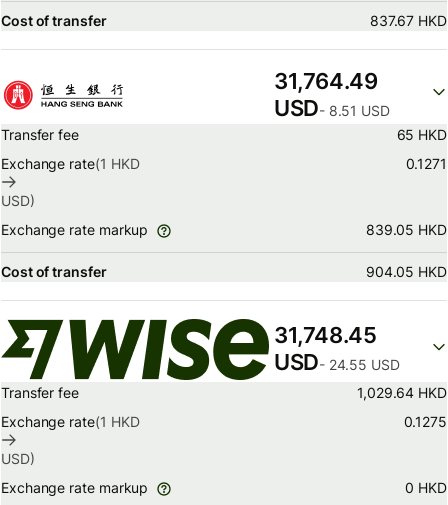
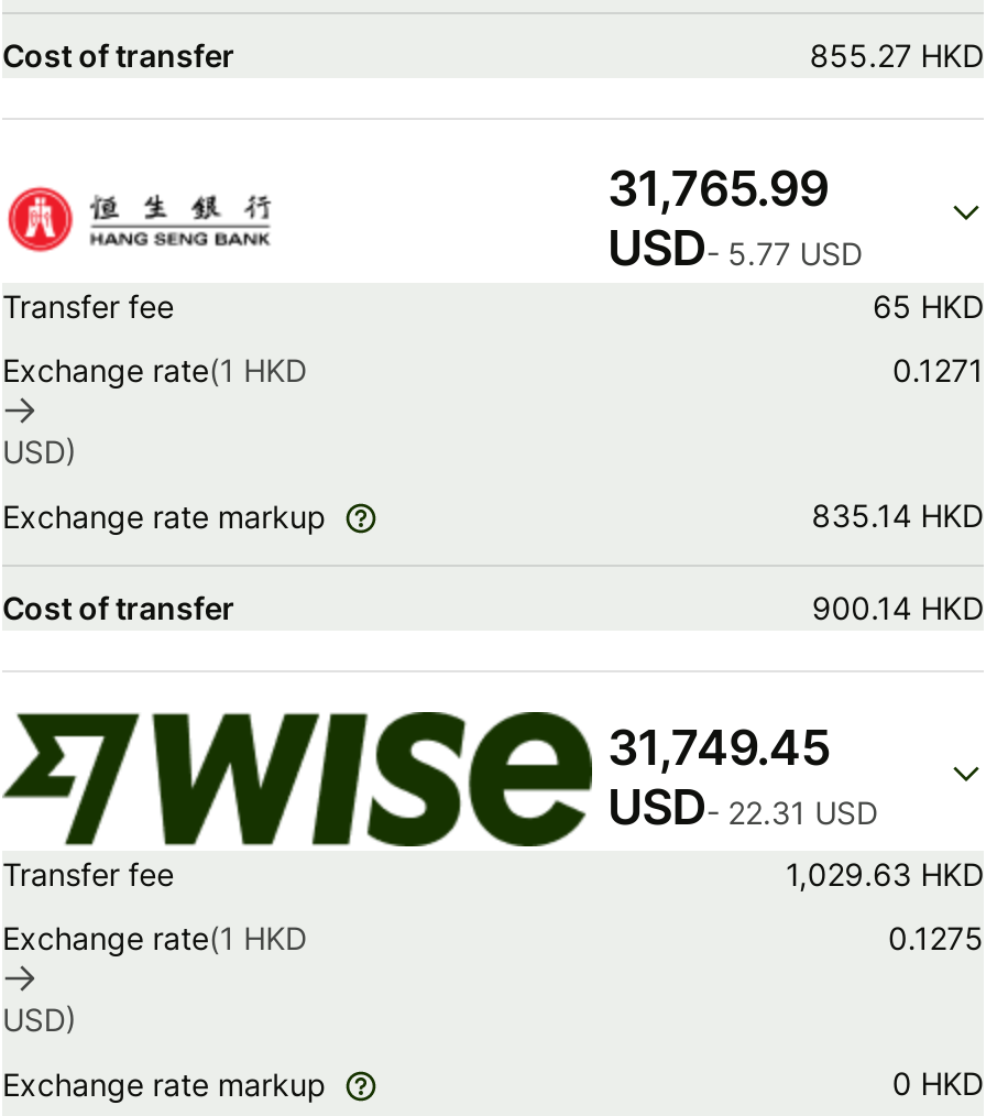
[370,12,447,29] 837.67 HKD -> [809,36,984,73] 855.27 HKD
[274,68,377,94] 31,764.49 -> [607,159,828,216] 31,765.99
[274,95,390,121] USD - 8.51 USD -> [607,218,863,276] USD - 5.77 USD
[366,221,447,238] 839.05 HKD -> [812,496,984,533] 835.14 HKD
[366,263,447,280] 904.05 HKD -> [812,588,984,626] 900.14 HKD
[274,322,376,348] 31,748.45 -> [607,718,831,775] 31,749.45
[274,349,400,375] USD - 24.55 USD -> [607,777,878,835] USD - 22.31 USD
[357,384,447,401] 1,029.64 HKD -> [786,854,984,892] 1,029.63 HKD

